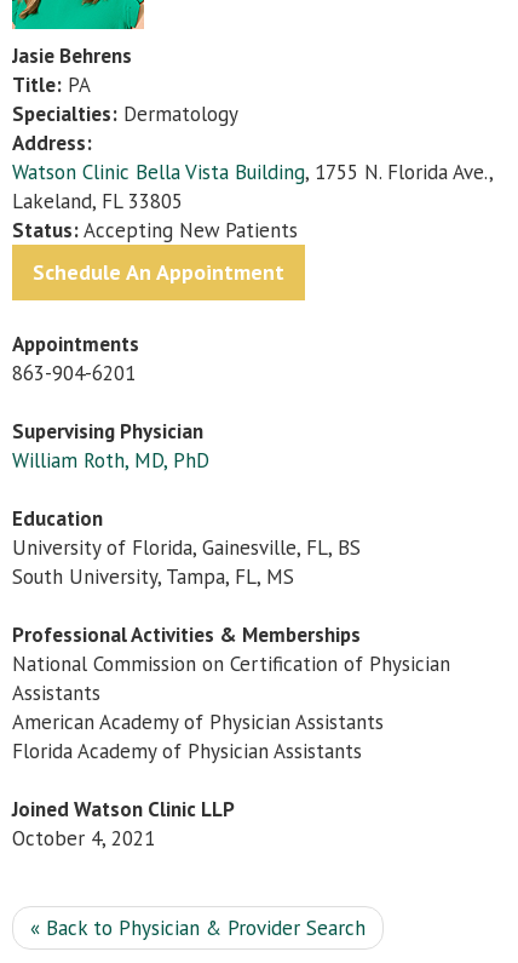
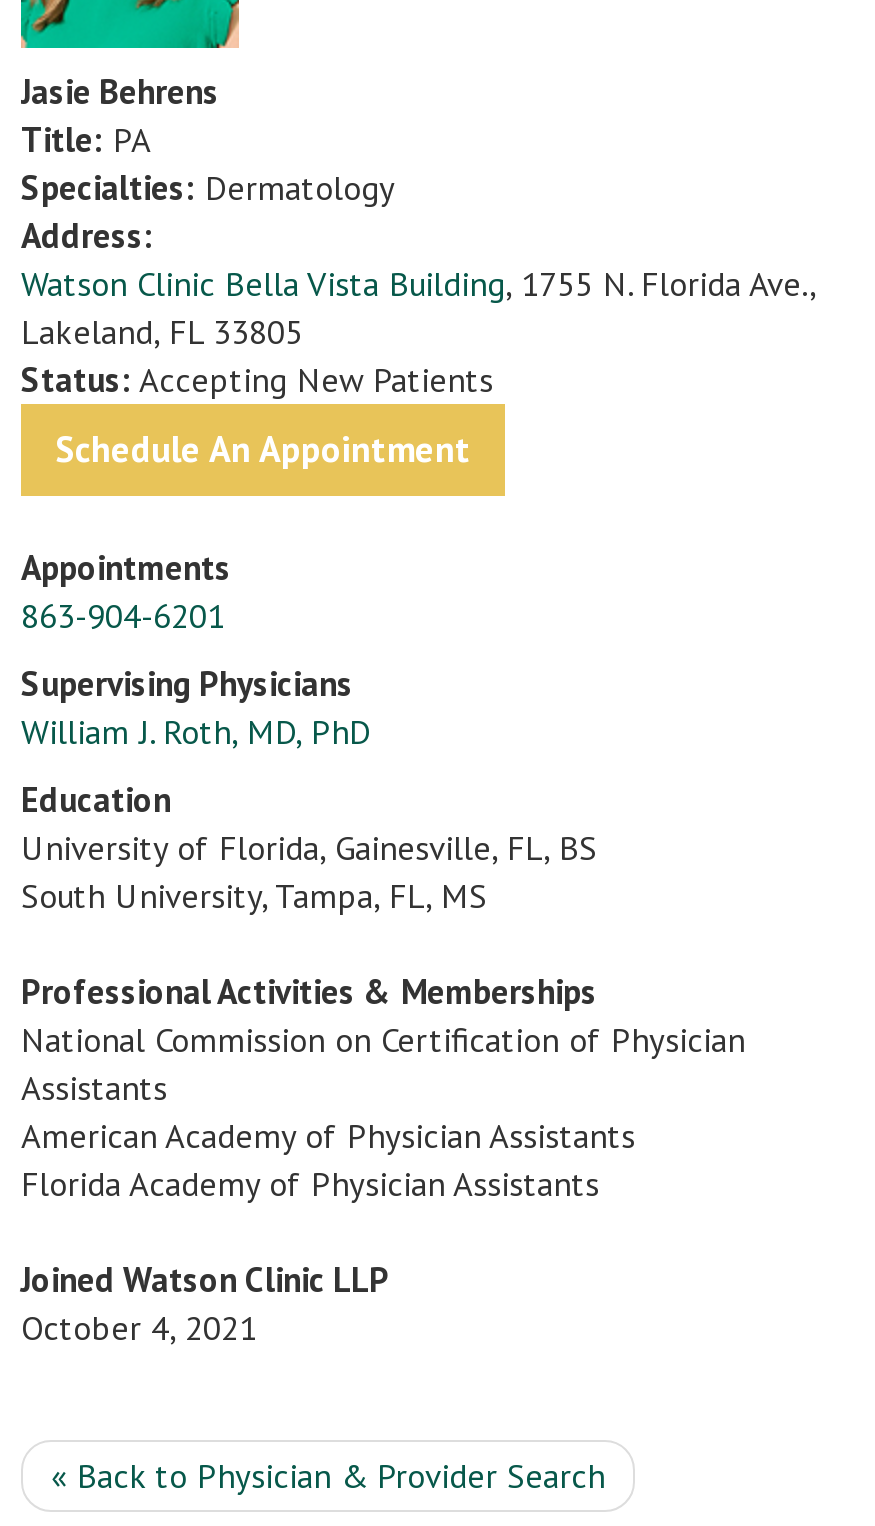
[12,418,209,474] Supervising Physician | William Roth, MD, PhD -> [21,662,371,754] Supervising Physicians | William J. Roth, MD, PhD

